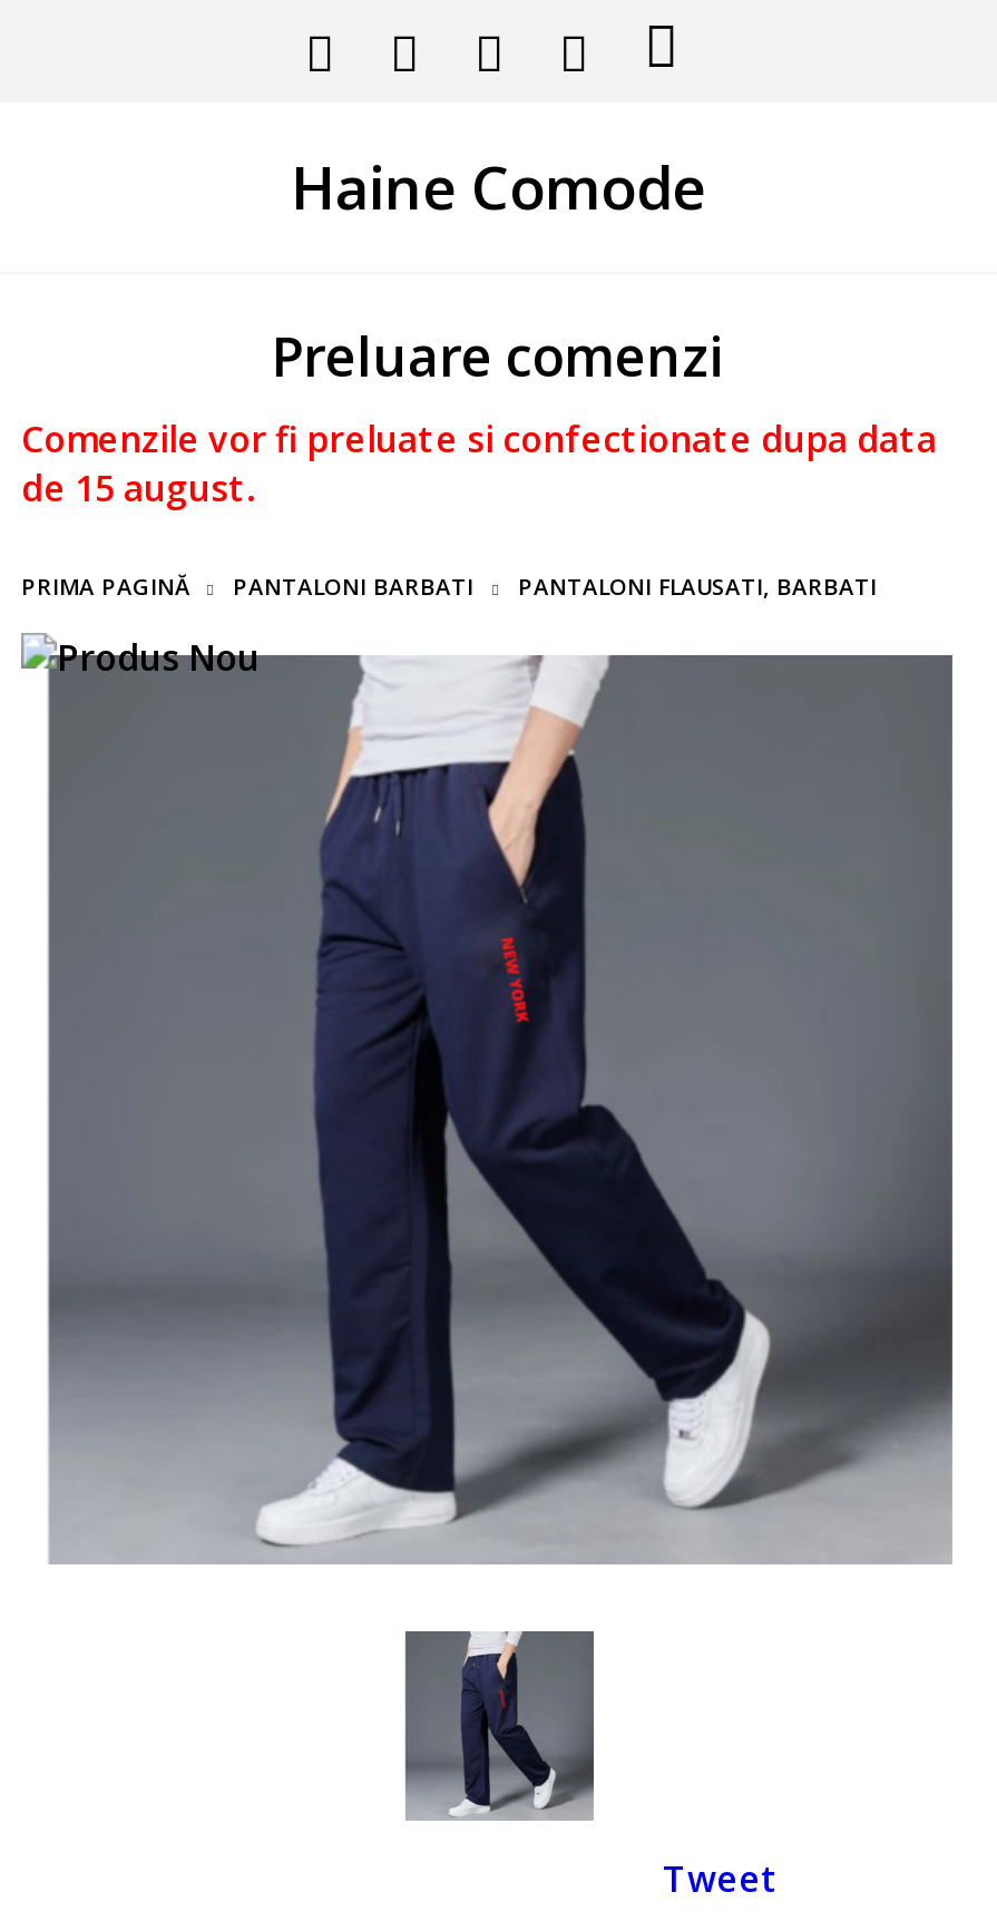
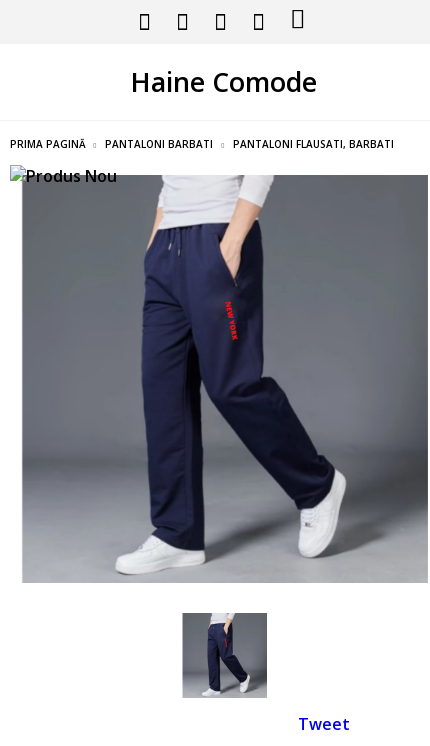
[21,319,937,513] Preluare comenzi | Comenzile vor fi preluate si confectionate dupa data | de 15 august. -> none

